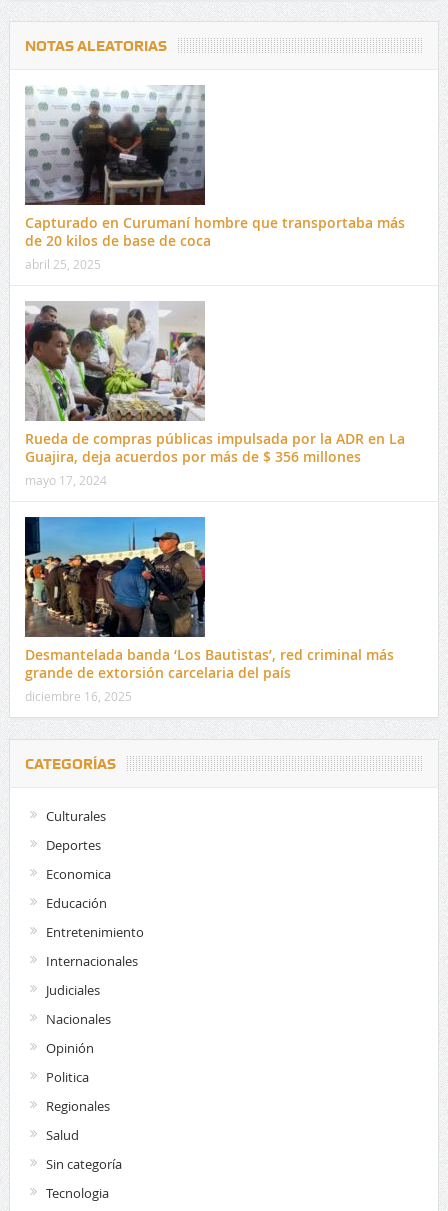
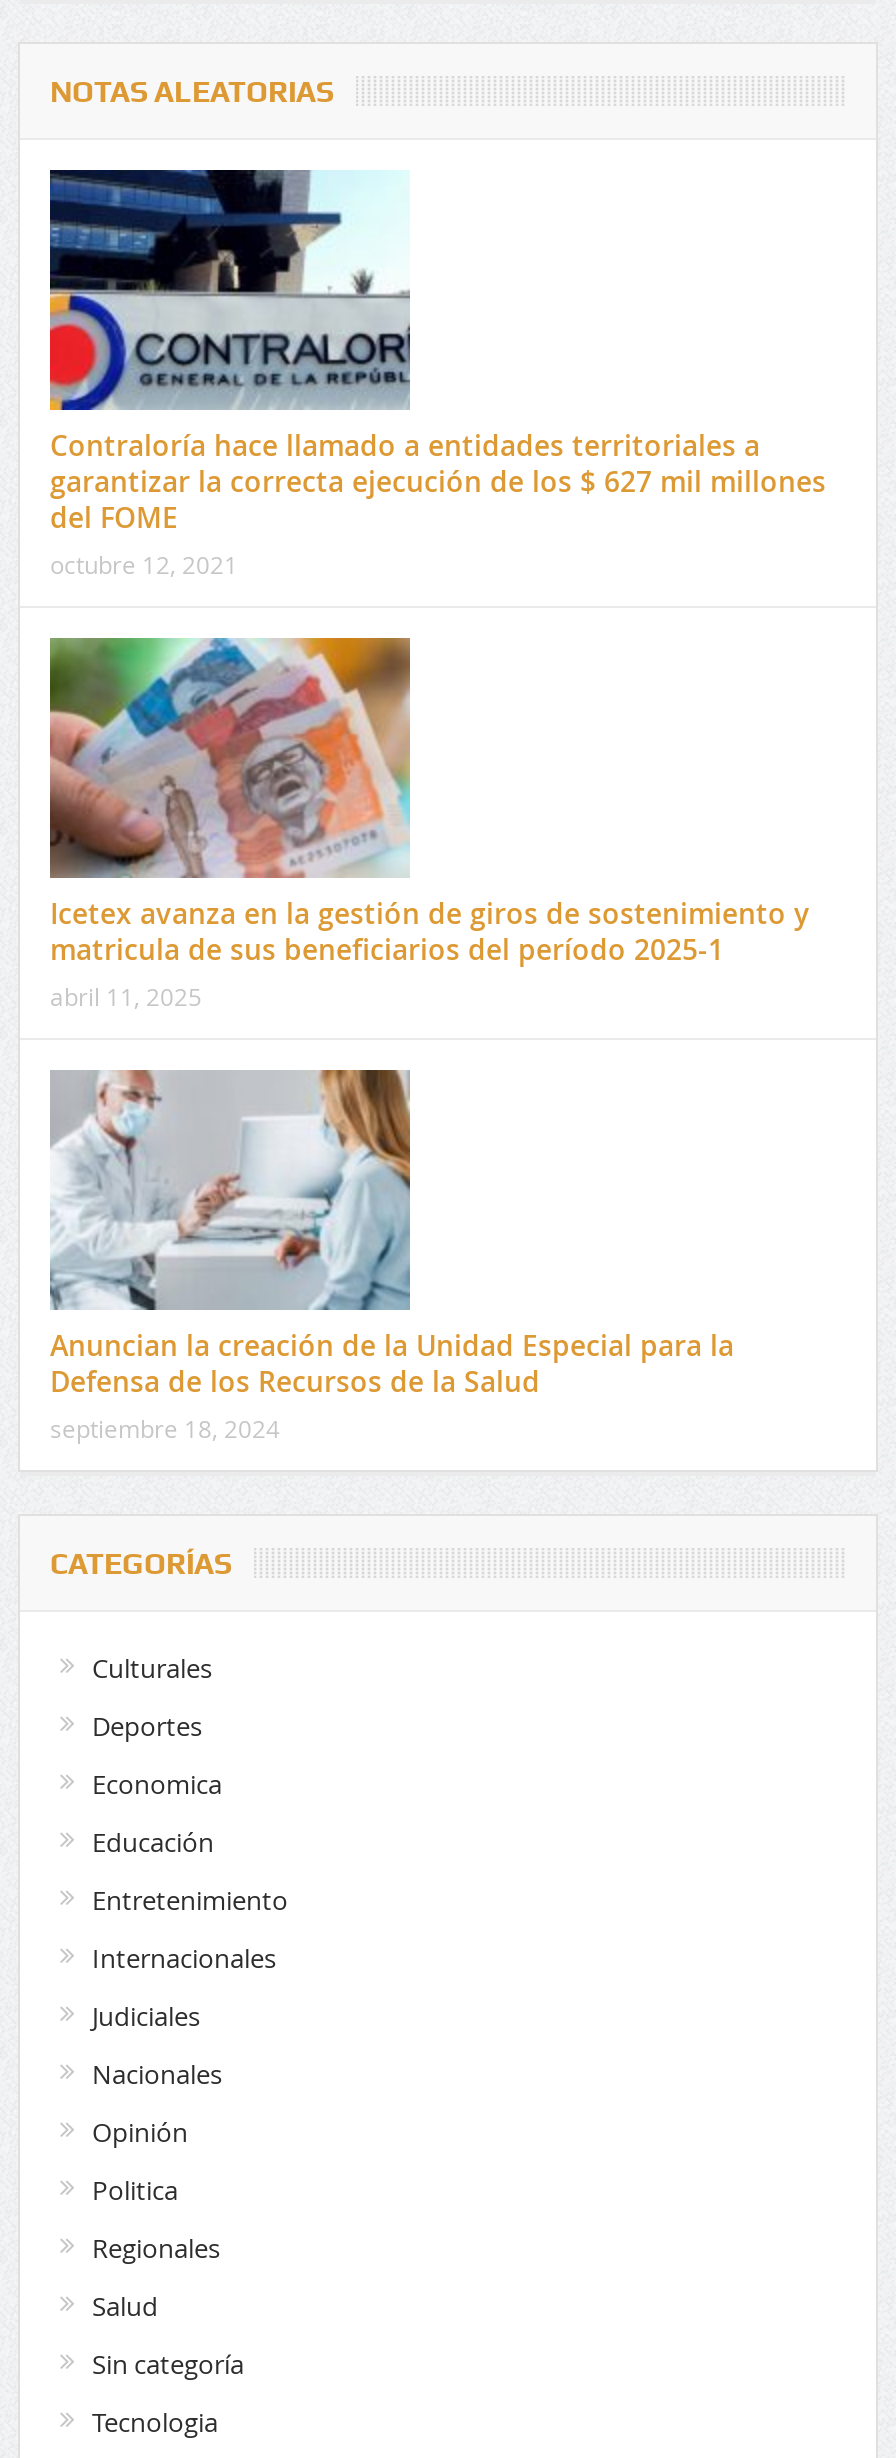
[24,85,405,272] [image] | Capturado en Curumaní hombre que transportaba más | de 20 kilos de base de coca | abril 25, 2025 -> [48,168,826,580] [image] | Contraloría hace llamado a entidades territoriales a | garantizar la correcta ejecución de los $ 627 mil millones | del FOME | octubre 12, 2021
[25,301,405,488] [image] | Rueda de compras públicas impulsada por la ADR en La | Guajira, deja acuerdos por más de $ 356 millones | mayo 17, 2024 -> [50,636,810,1012] [image] | Icetex avanza en la gestión de giros de sostenimiento y | matricula de sus beneficiarios del período 2025-1 | abril 11, 2025
[24,516,394,704] [image] | Desmantelada banda ‘Los Bautistas’, red criminal más | grande de extorsión carcelaria del país | diciembre 16, 2025 -> [50,1068,734,1444] [image] | Anuncian la creación de la Unidad Especial para la | Defensa de los Recursos de la Salud | septiembre 18, 2024

